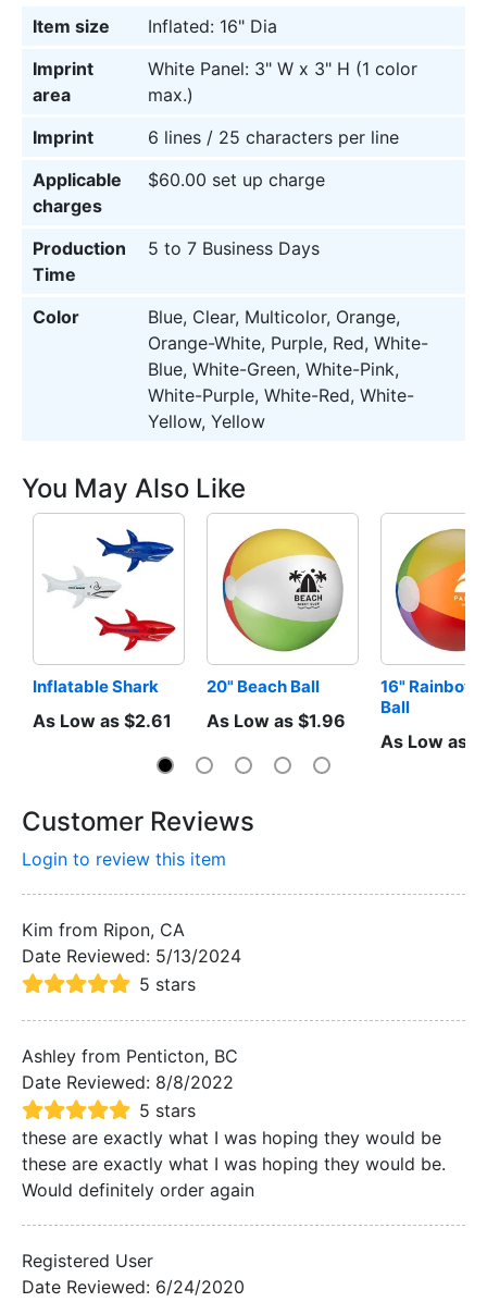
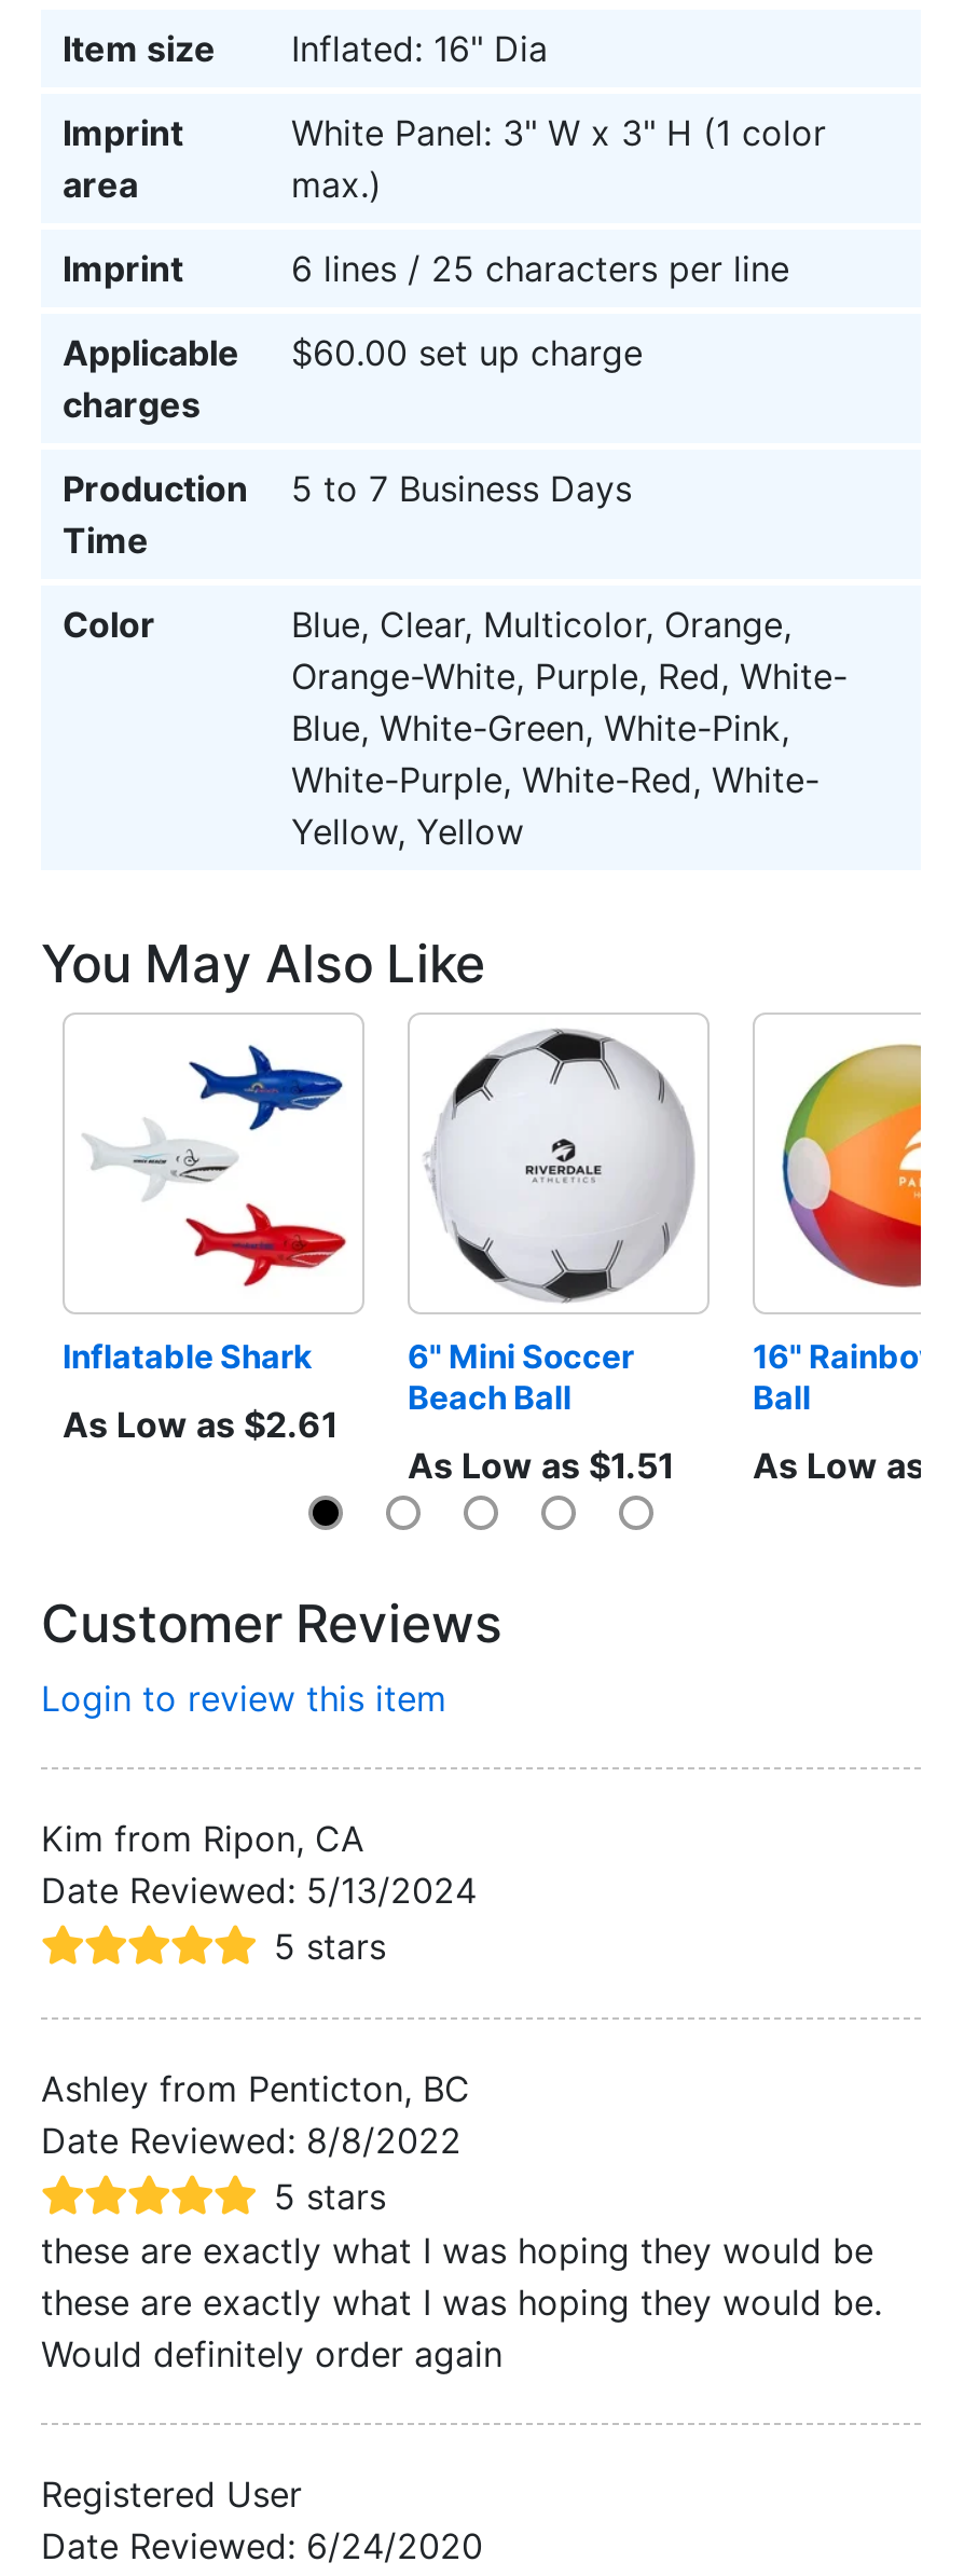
[207,521,351,697] [image] | 20" Beach Ball -> [408,1028,697,1418] [image] | 6" Mini Soccer | Beach Ball
[207,710,346,732] As Low as $1.96 -> [408,1444,675,1487] As Low as $1.51

